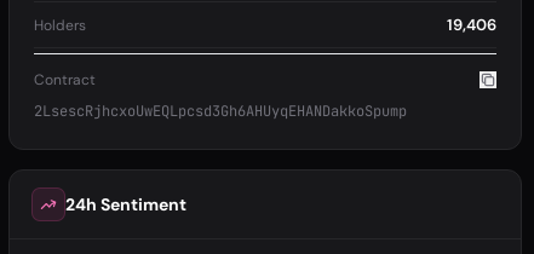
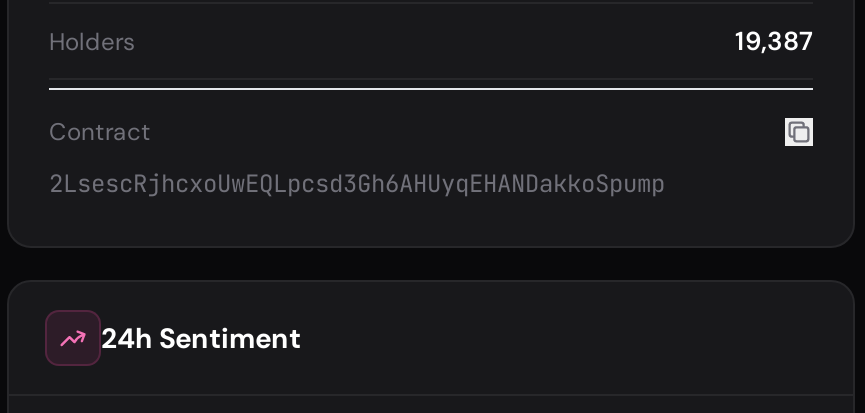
[447,15,496,35] 19,406 -> [735,24,813,58] 19,387

